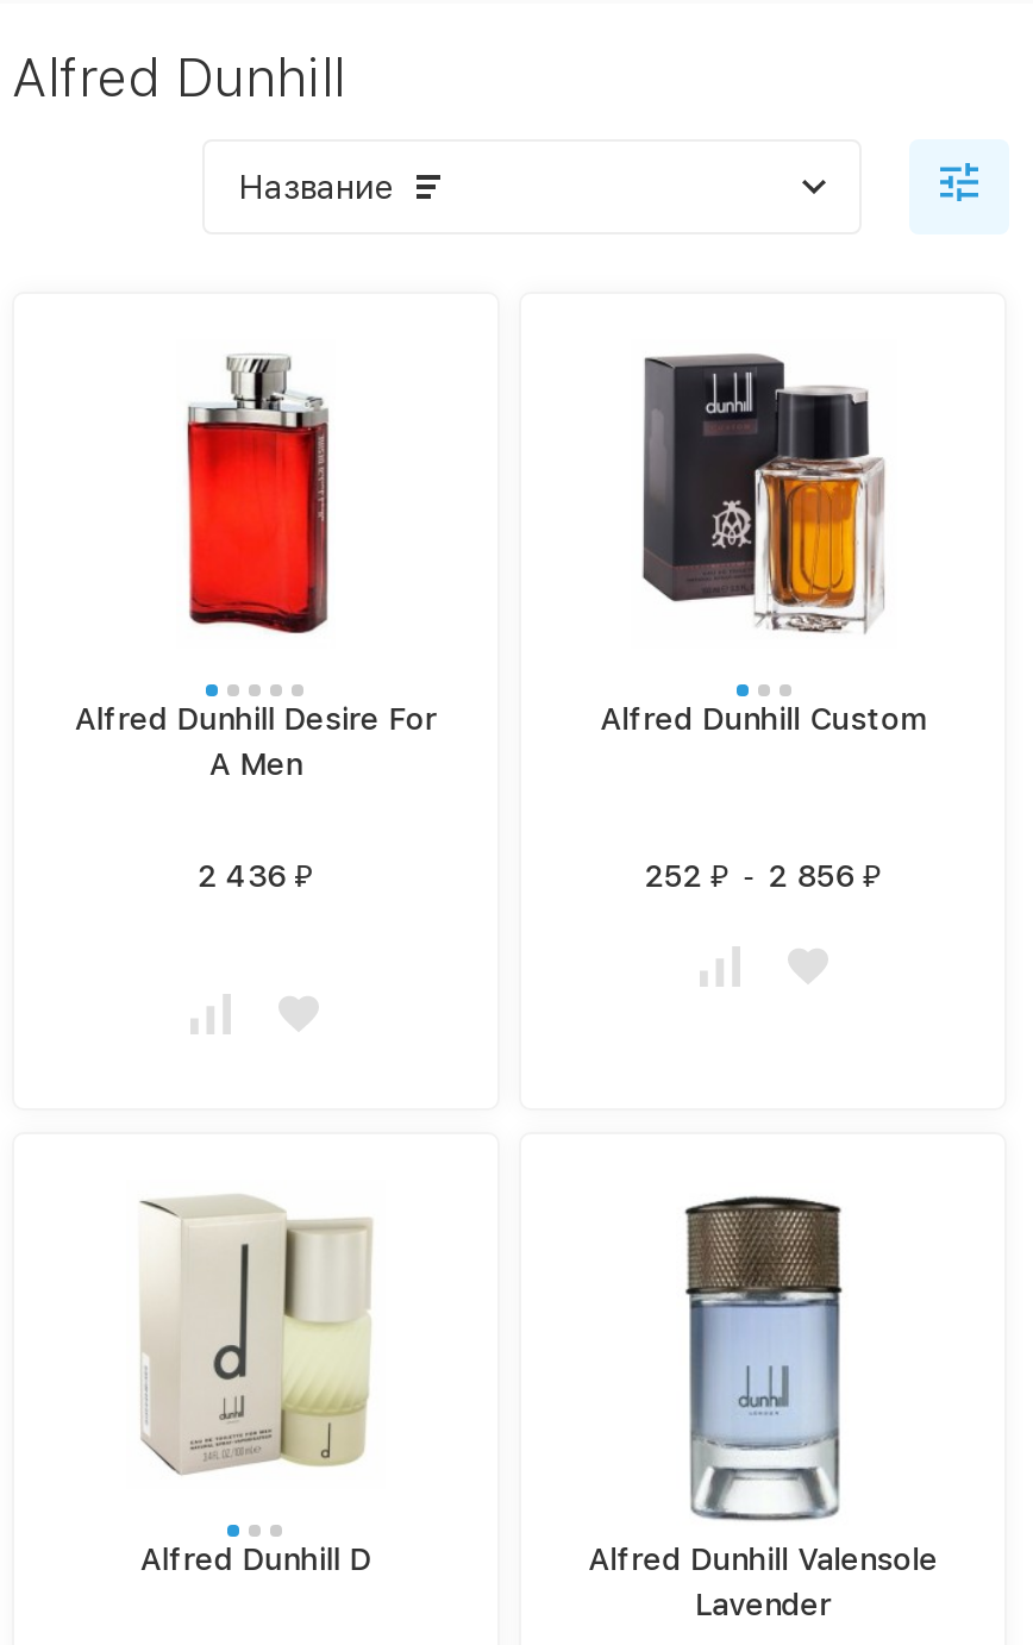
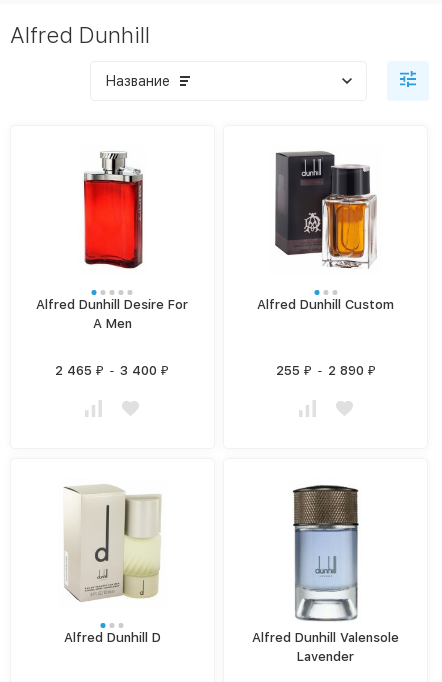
[197,858,314,894] 2 436 ₽ -> [55,363,169,378] 2 465 ₽ - 3 400 ₽
[644,858,882,894] 252 ₽ - 2 856 ₽ -> [276,363,376,378] 255 ₽ - 2 890 ₽

